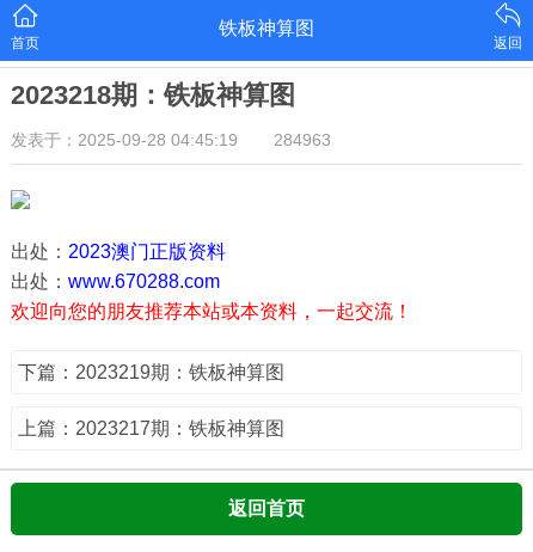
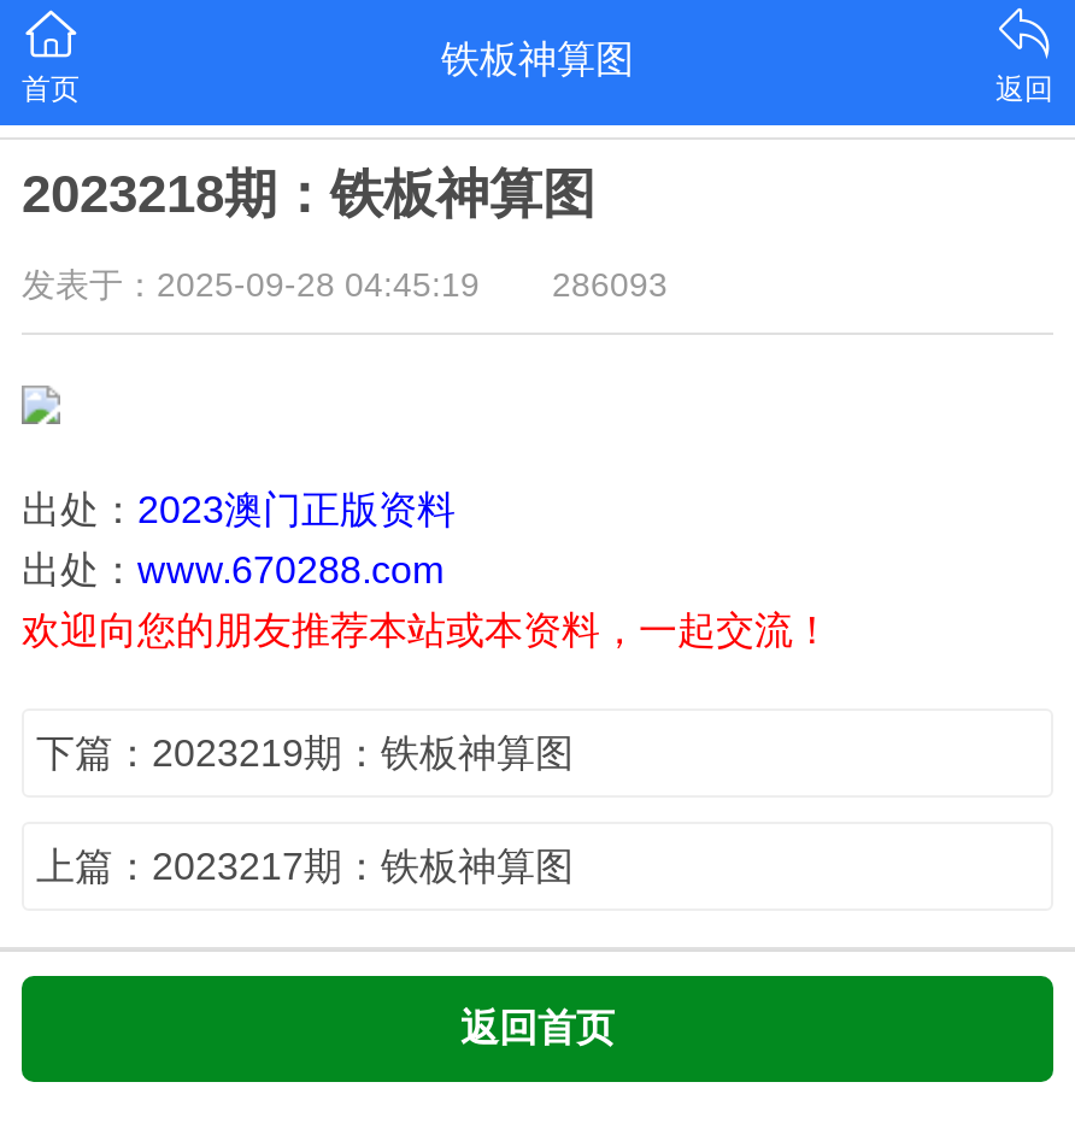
[11,130,331,149] 发表于：2025-09-28 04:45:19 284963 -> [22,265,668,304] 发表于：2025-09-28 04:45:19 286093

